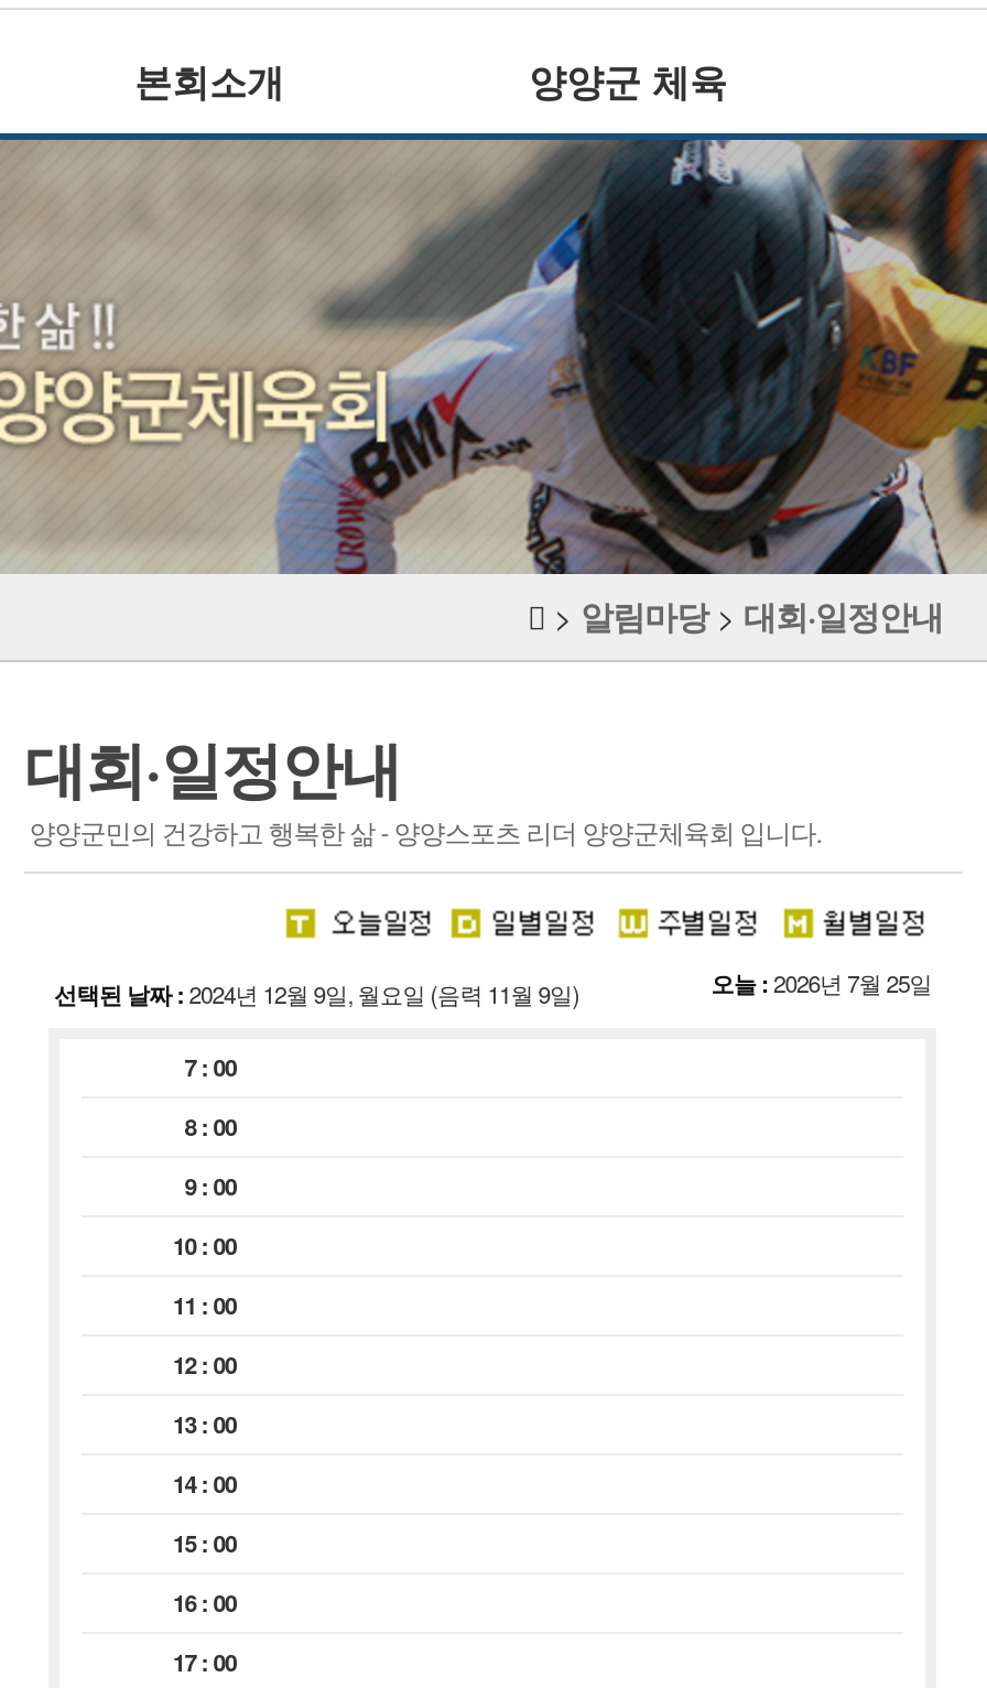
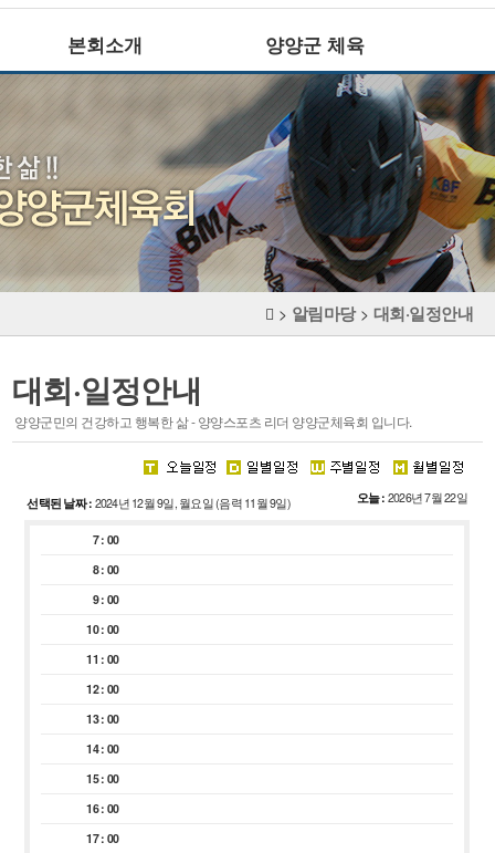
[711,966,937,999] 오늘 : 2026년 7월 25일 -> [357,489,470,506] 오늘 : 2026년 7월 22일

